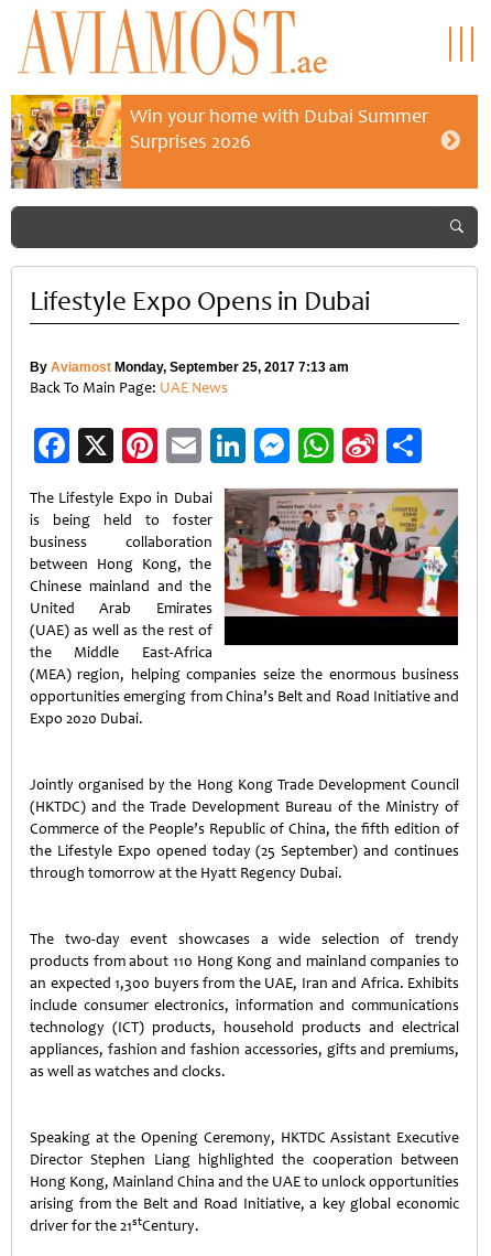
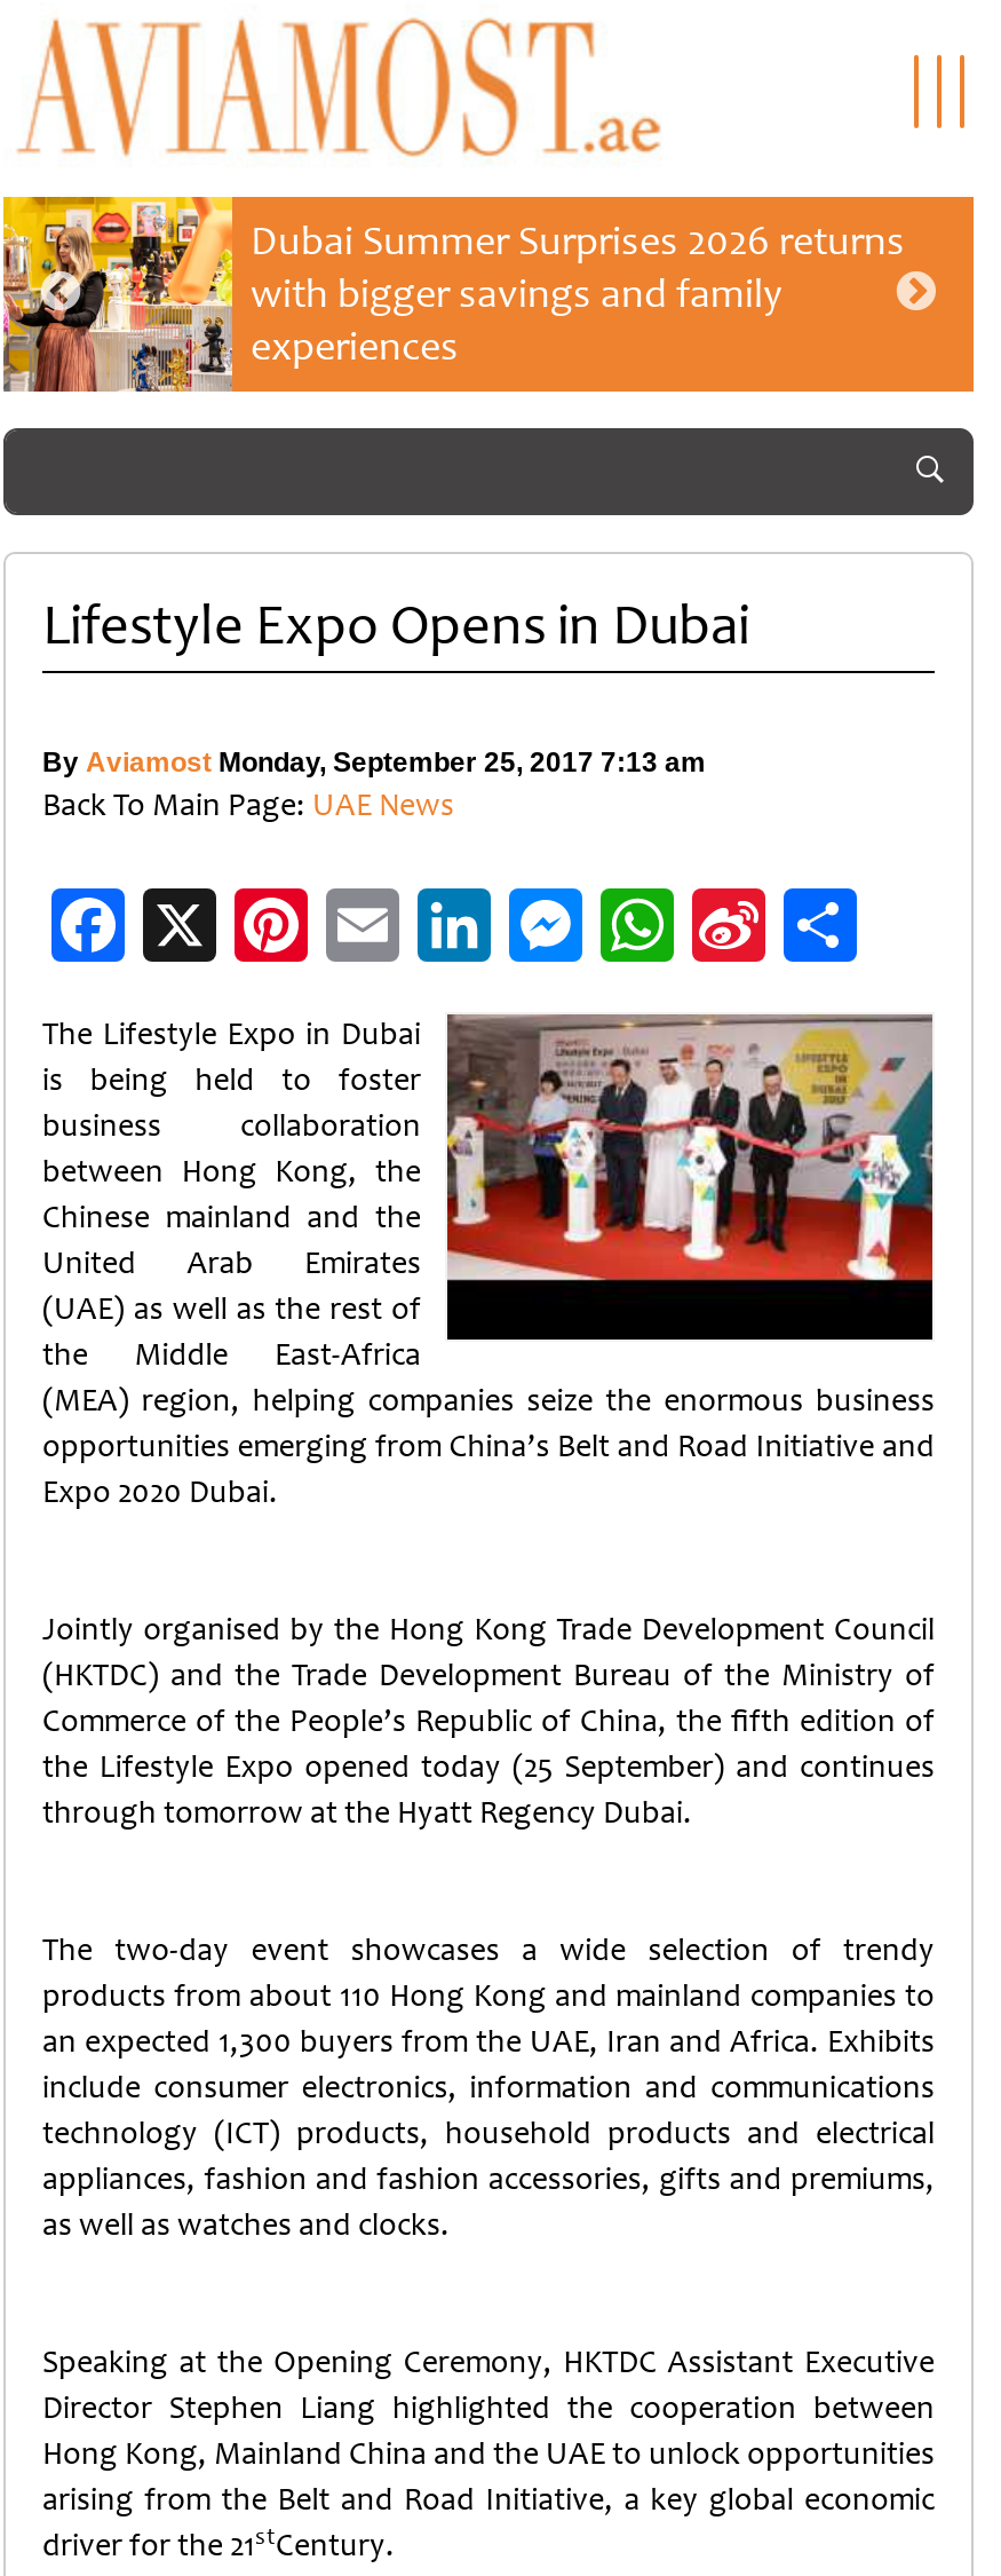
[130,104,428,153] Win your home with Dubai Summer | Surprises 2026 -> [251,215,905,371] Dubai Summer Surprises 2026 returns | with bigger savings and family | experiences

